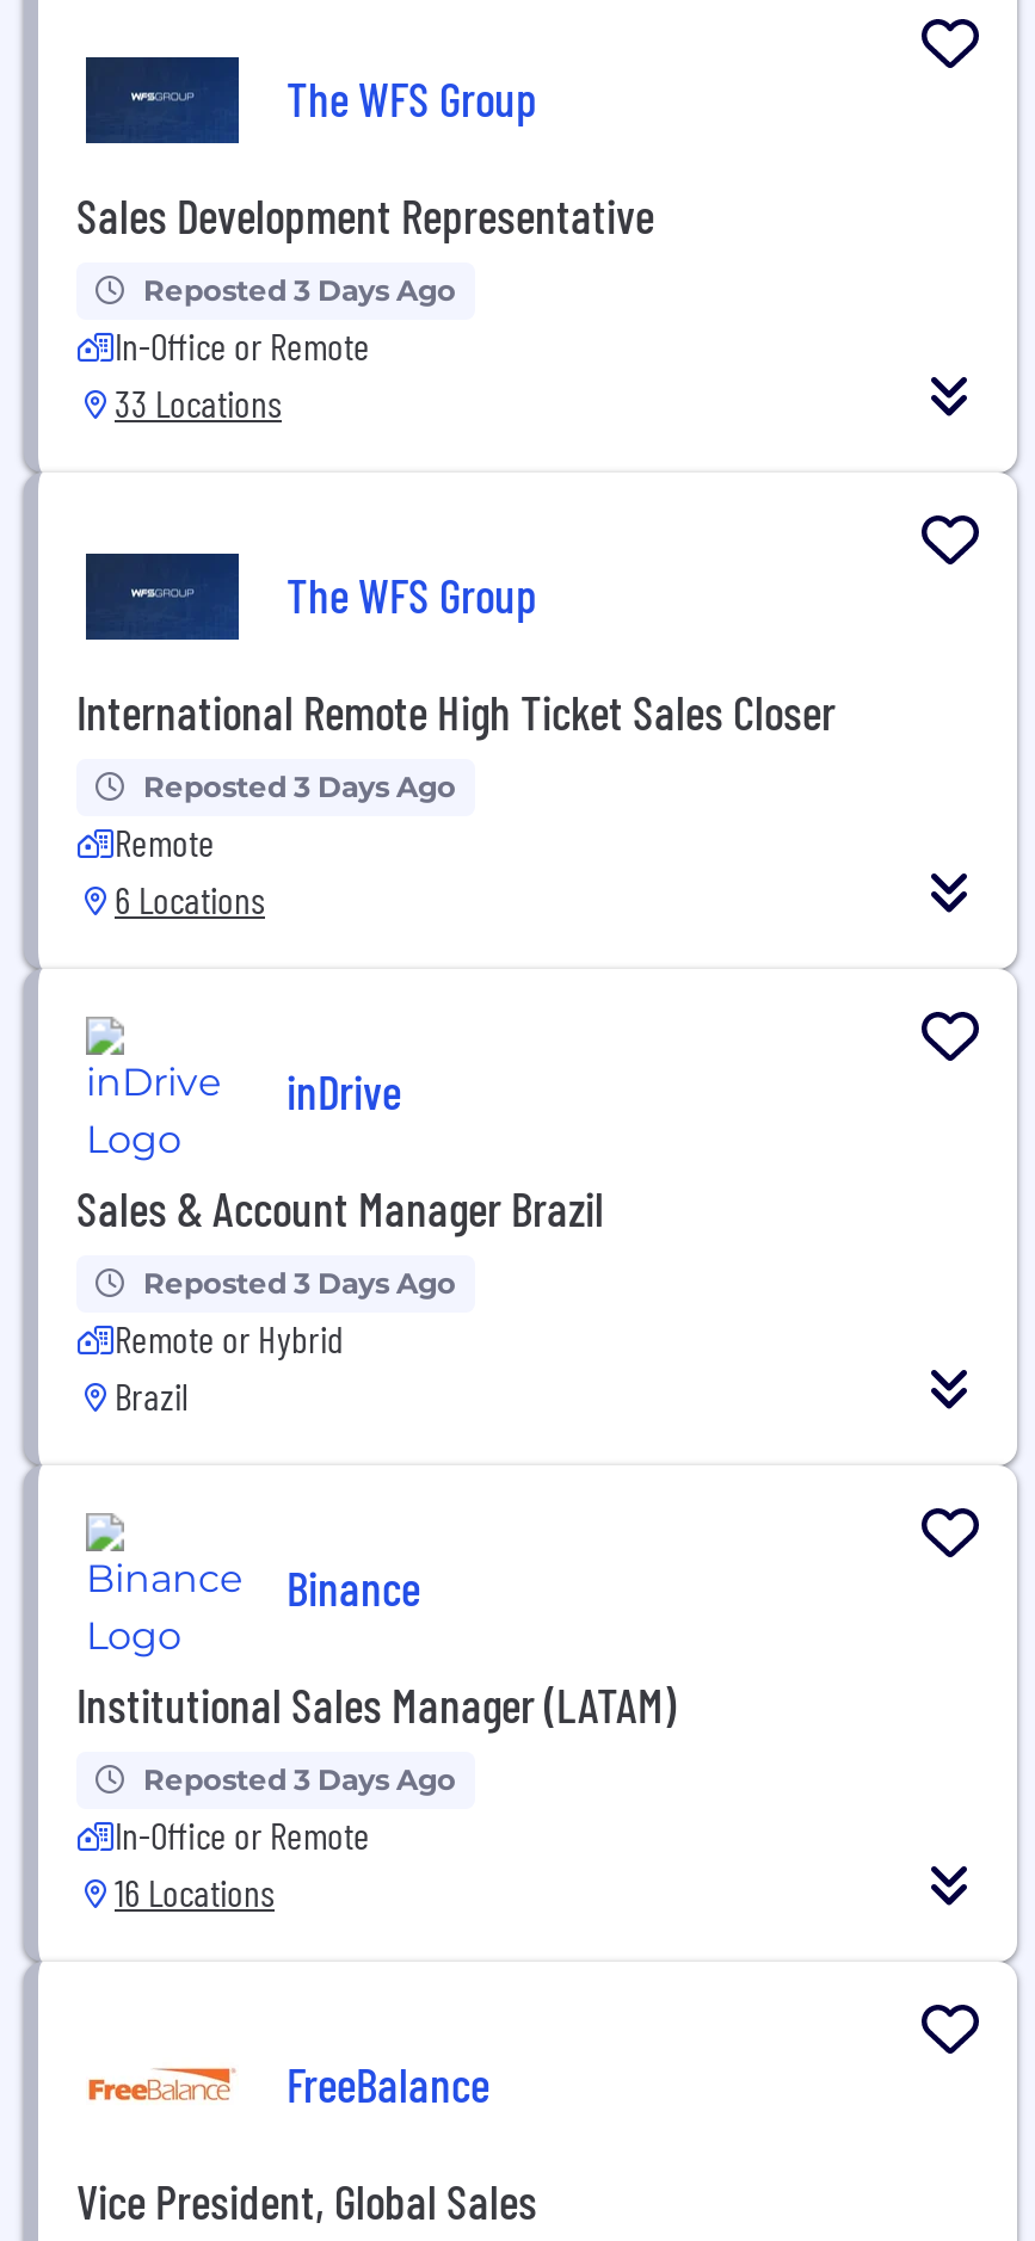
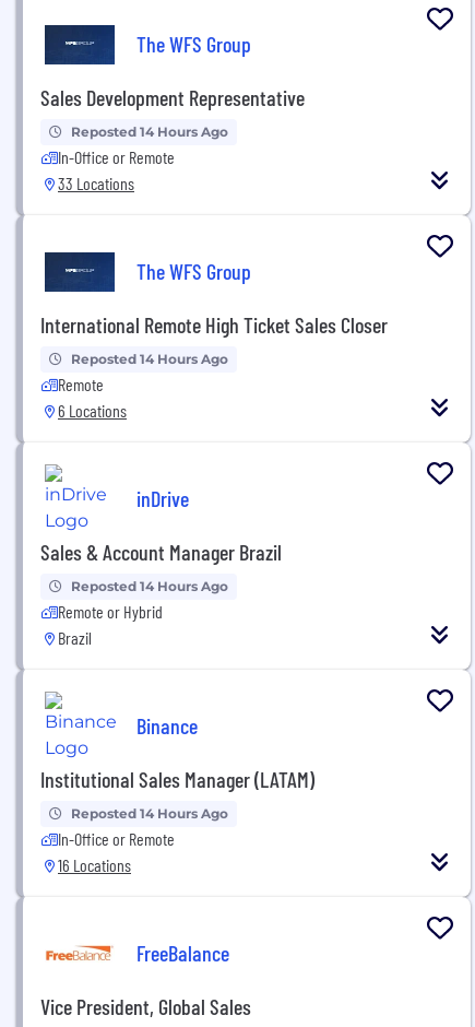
[143,272,456,308] Reposted 3 Days Ago -> [71,123,228,140] Reposted 14 Hours Ago
[143,768,456,804] Reposted 3 Days Ago -> [71,351,228,367] Reposted 14 Hours Ago
[143,1265,456,1301] Reposted 3 Days Ago -> [71,578,228,594] Reposted 14 Hours Ago
[143,1761,456,1797] Reposted 3 Days Ago -> [71,805,228,822] Reposted 14 Hours Ago

